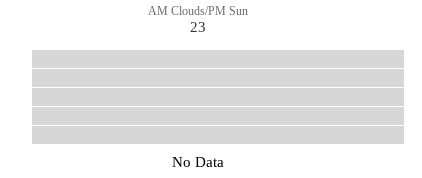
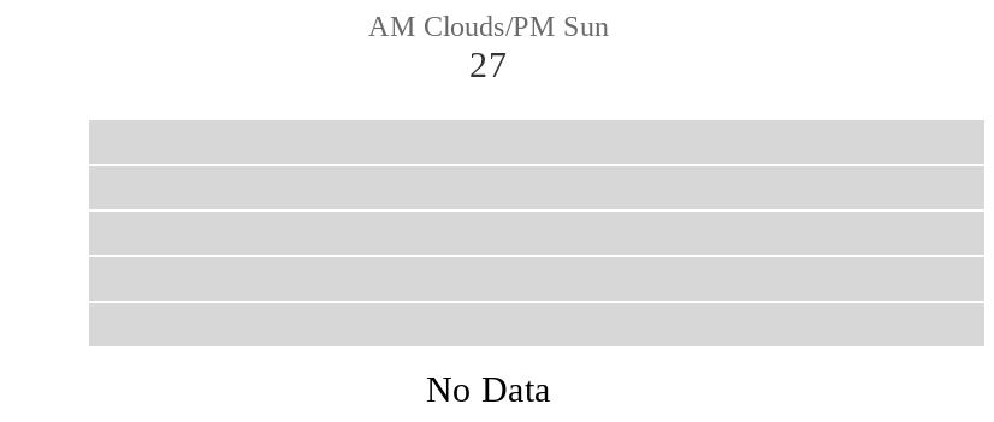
[190,19,206,35] 23 -> [469,45,508,83] 27

